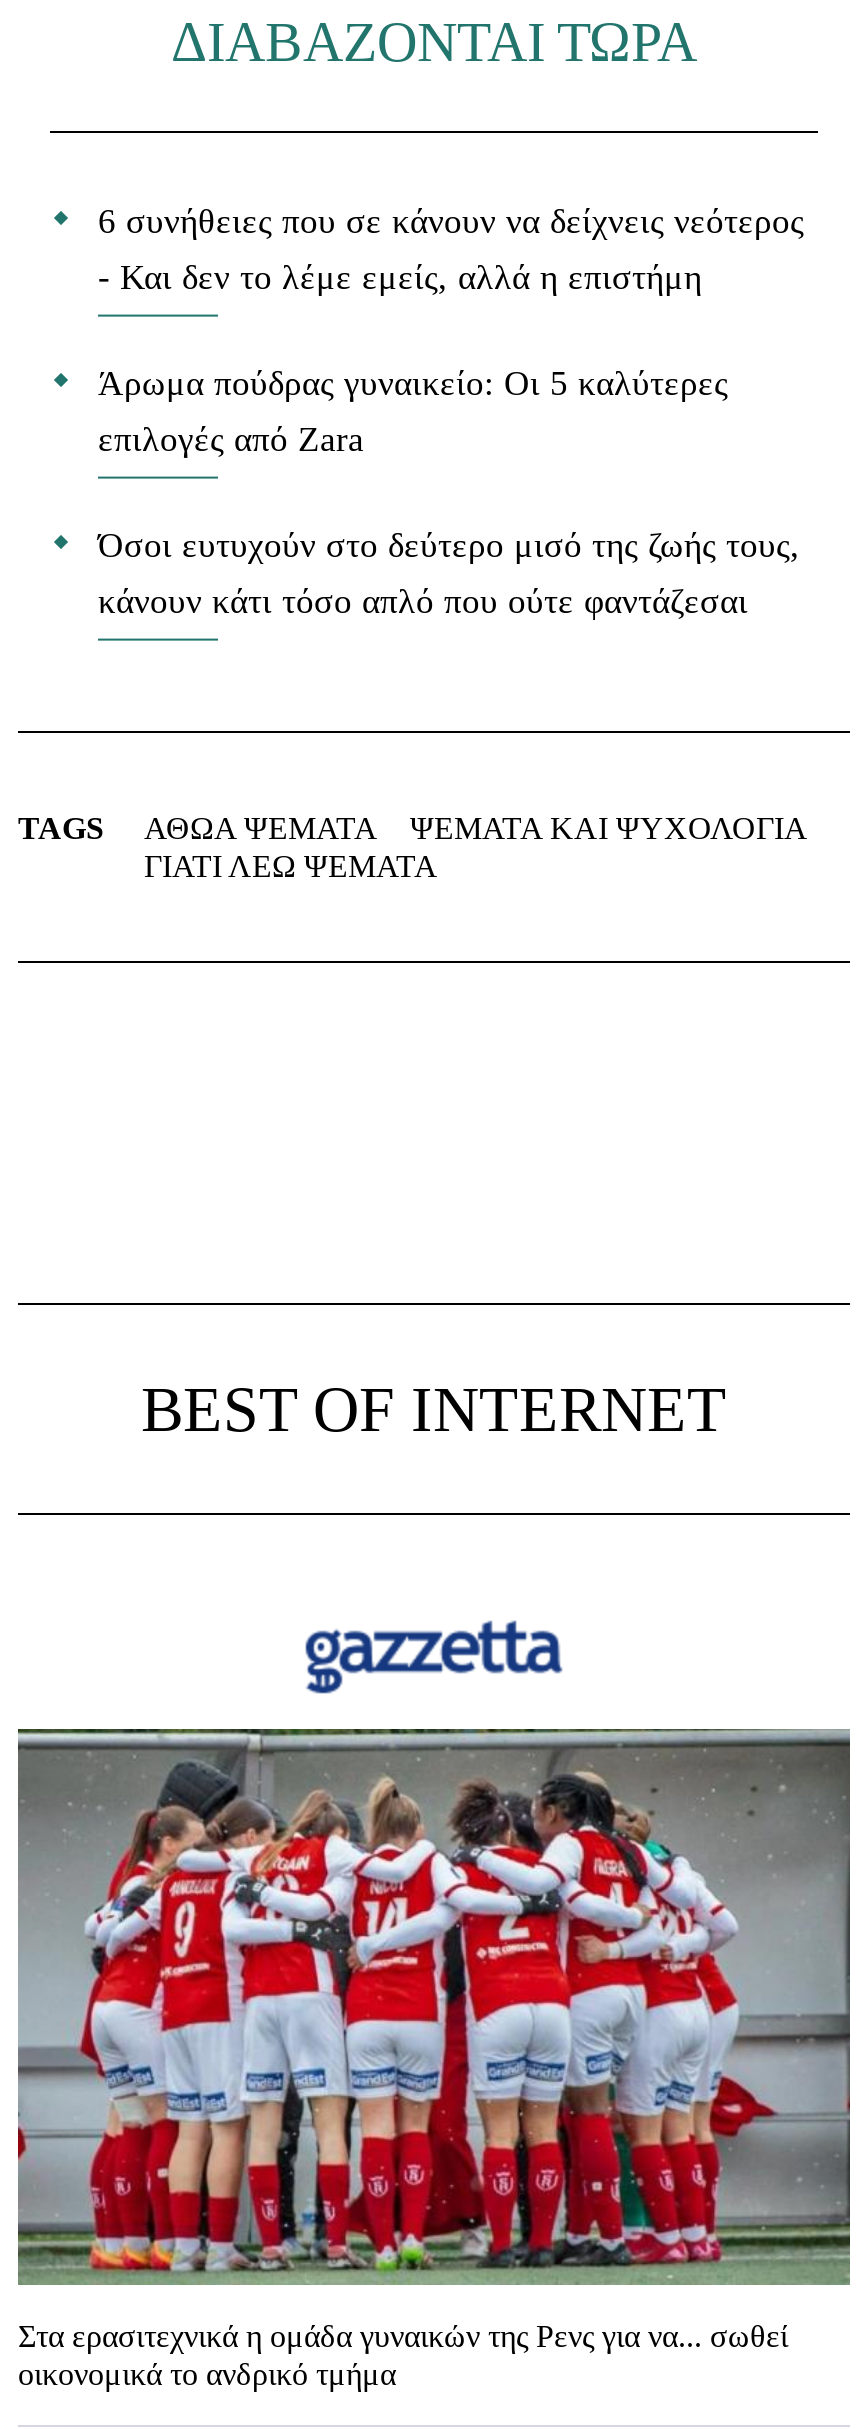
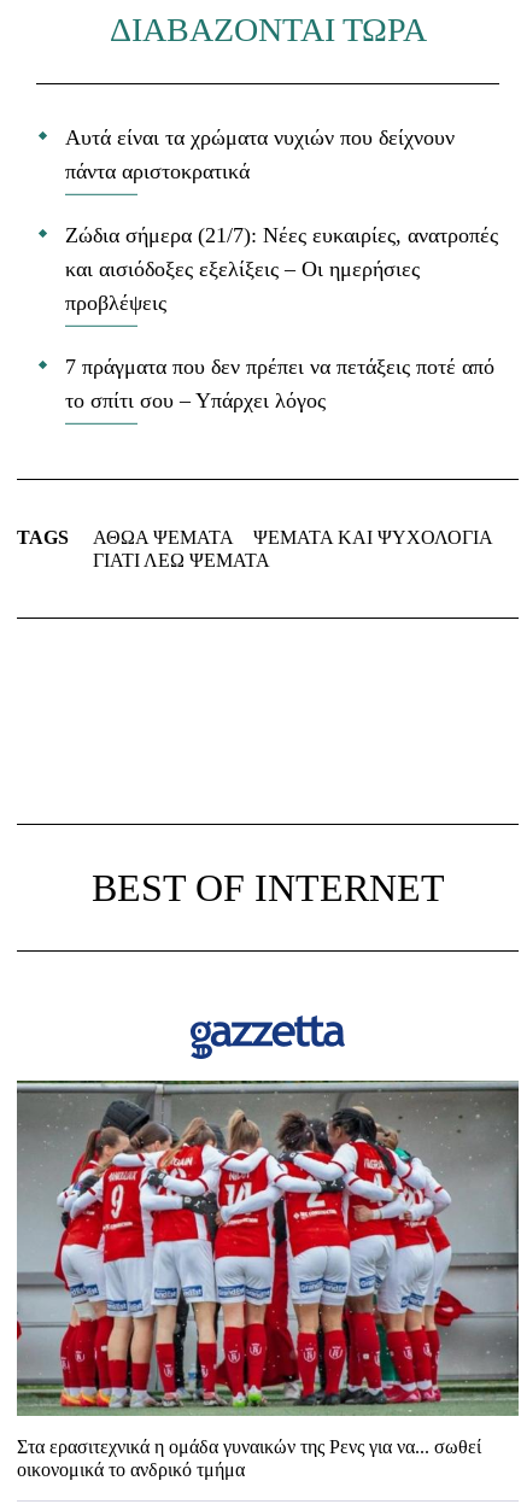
[98,202,804,298] 6 συνήθειες που σε κάνουν να δείχνεις νεότερος | - Και δεν το λέμε εμείς, αλλά η επιστήμη -> [65,126,455,184] Αυτά είναι τα χρώματα νυχιών που δείχνουν | πάντα αριστοκρατικά
[98,364,728,460] Άρωμα πούδρας γυναικείο: Οι 5 καλύτερες | επιλογές από Zara -> [65,224,498,315] Ζώδια σήμερα (21/7): Νέες ευκαιρίες, ανατροπές | και αισιόδοξες εξελίξεις – Οι ημερήσιες | προβλέψεις
[98,526,800,622] Όσοι ευτυχούν στο δεύτερο μισό της ζωής τους, | κάνουν κάτι τόσο απλό που ούτε φαντάζεσαι -> [65,355,494,413] 7 πράγματα που δεν πρέπει να πετάξεις ποτέ από | το σπίτι σου – Υπάρχει λόγος

